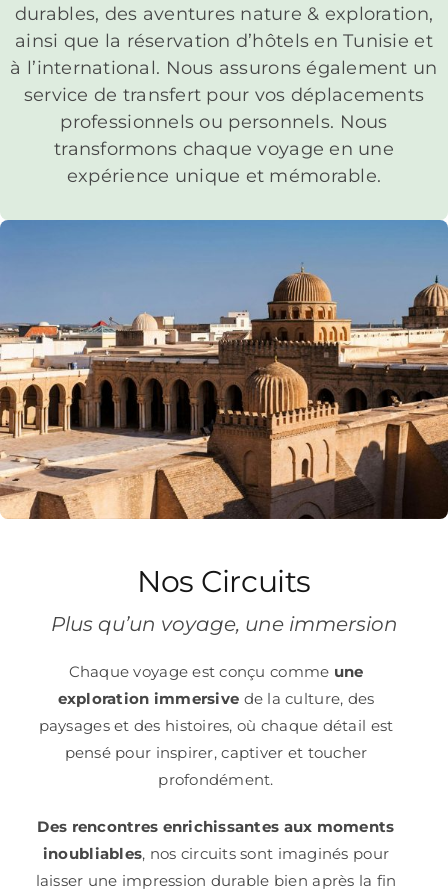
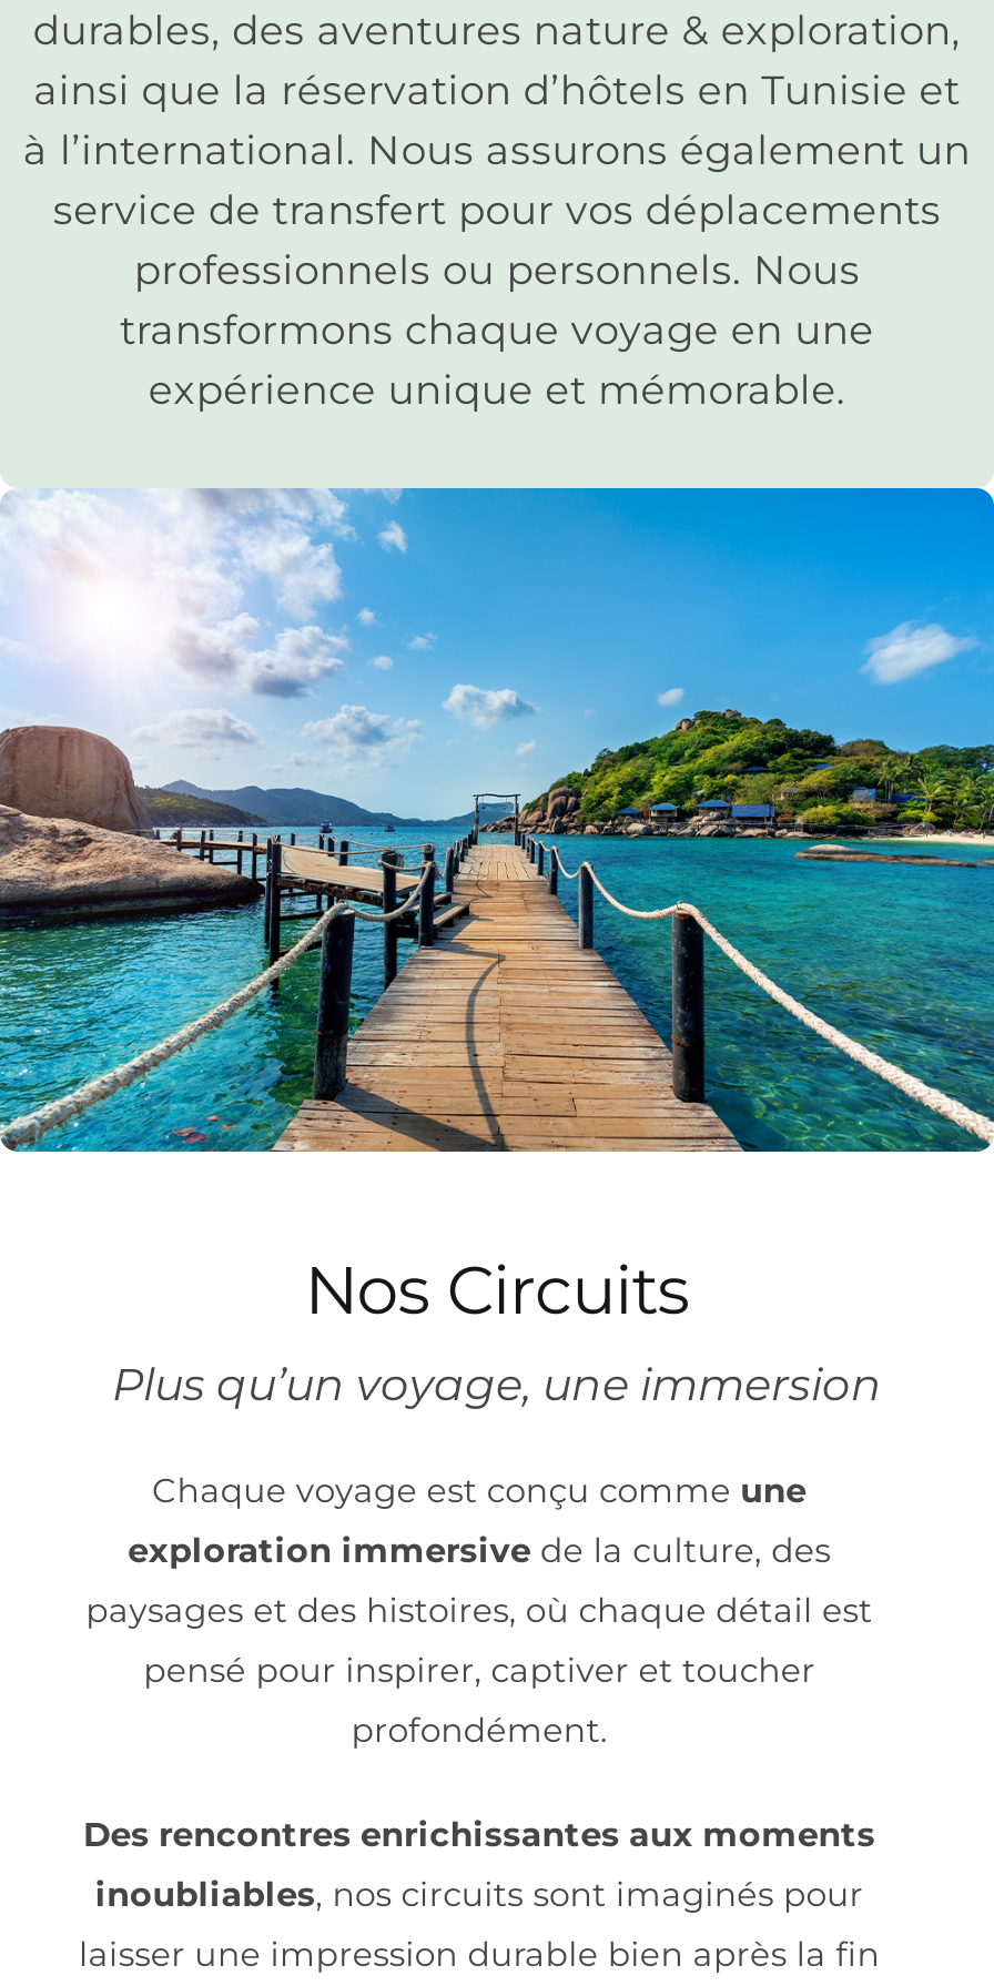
[3,219,445,520] [image] -> [7,488,987,1154] [image]

